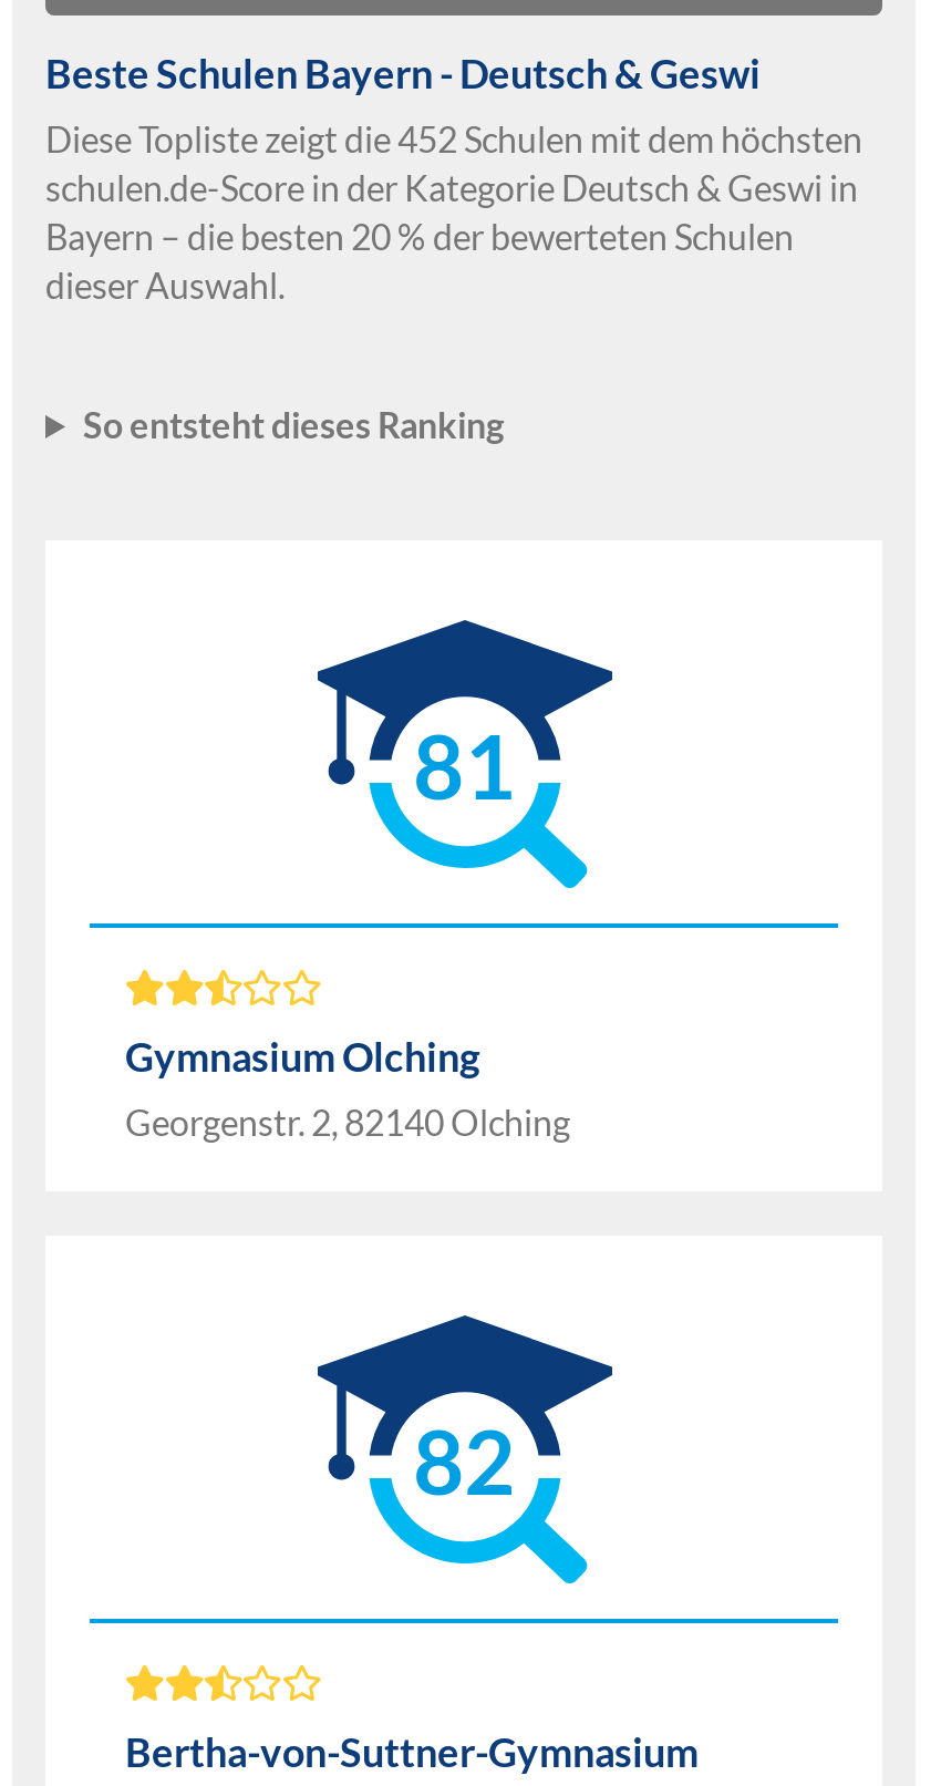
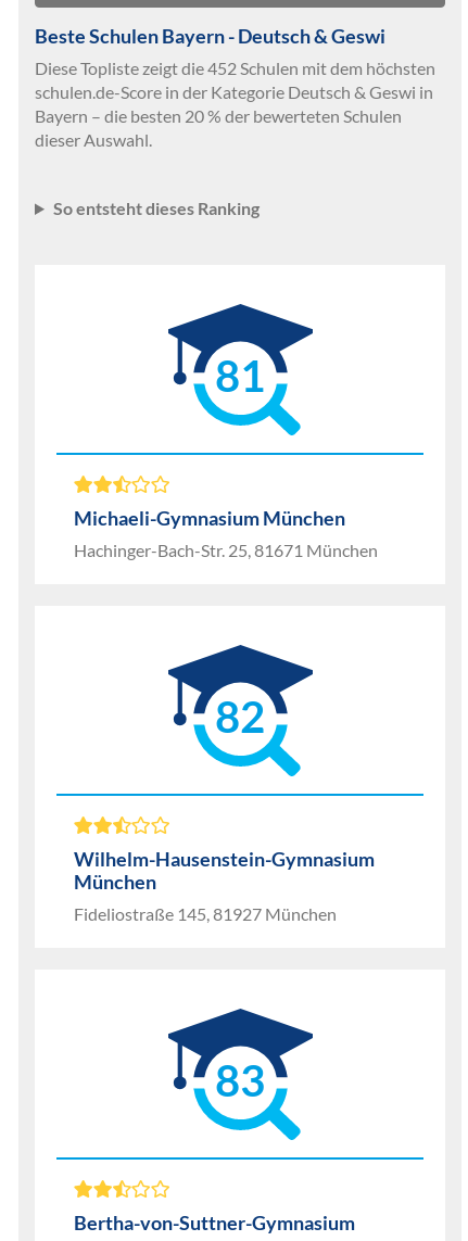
[125,1032,570,1143] Gymnasium Olching | Georgenstr. 2, 82140 Olching -> [74,506,378,560] Michaeli-Gymnasium München | Hachinger-Bach-Str. 25, 81671 München
none -> [74,847,375,1106] Wilhelm-Hausenstein-Gymnasium | München | Fideliostraße 145, 81927 München | 83

